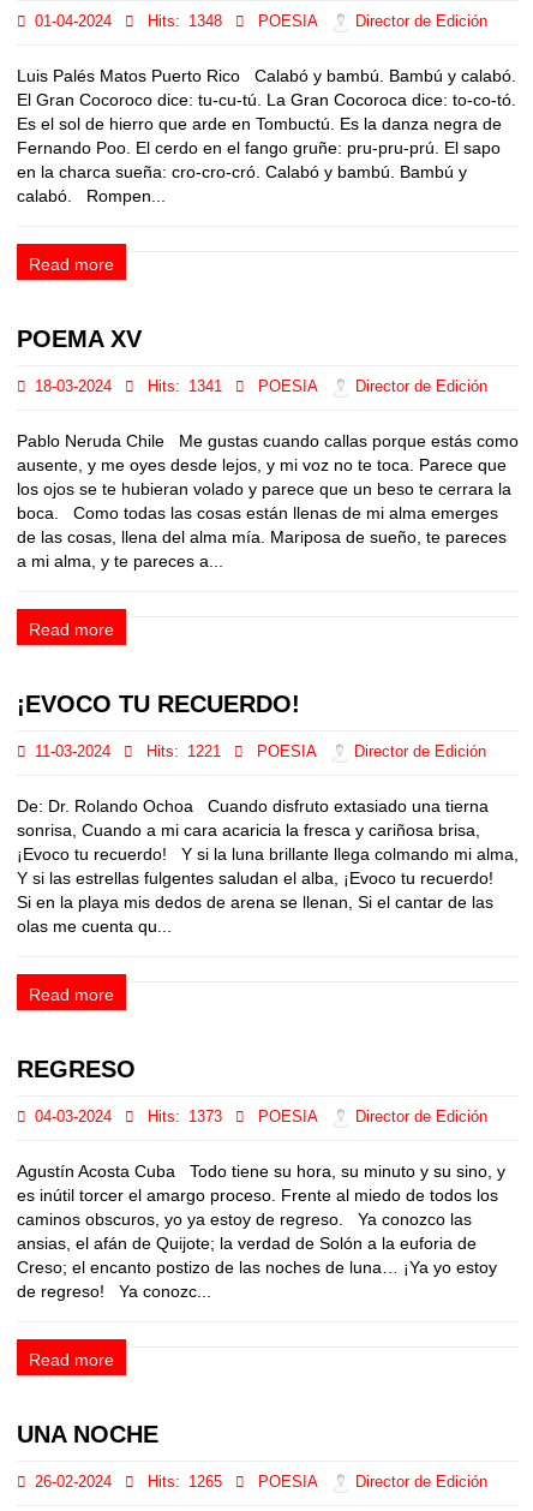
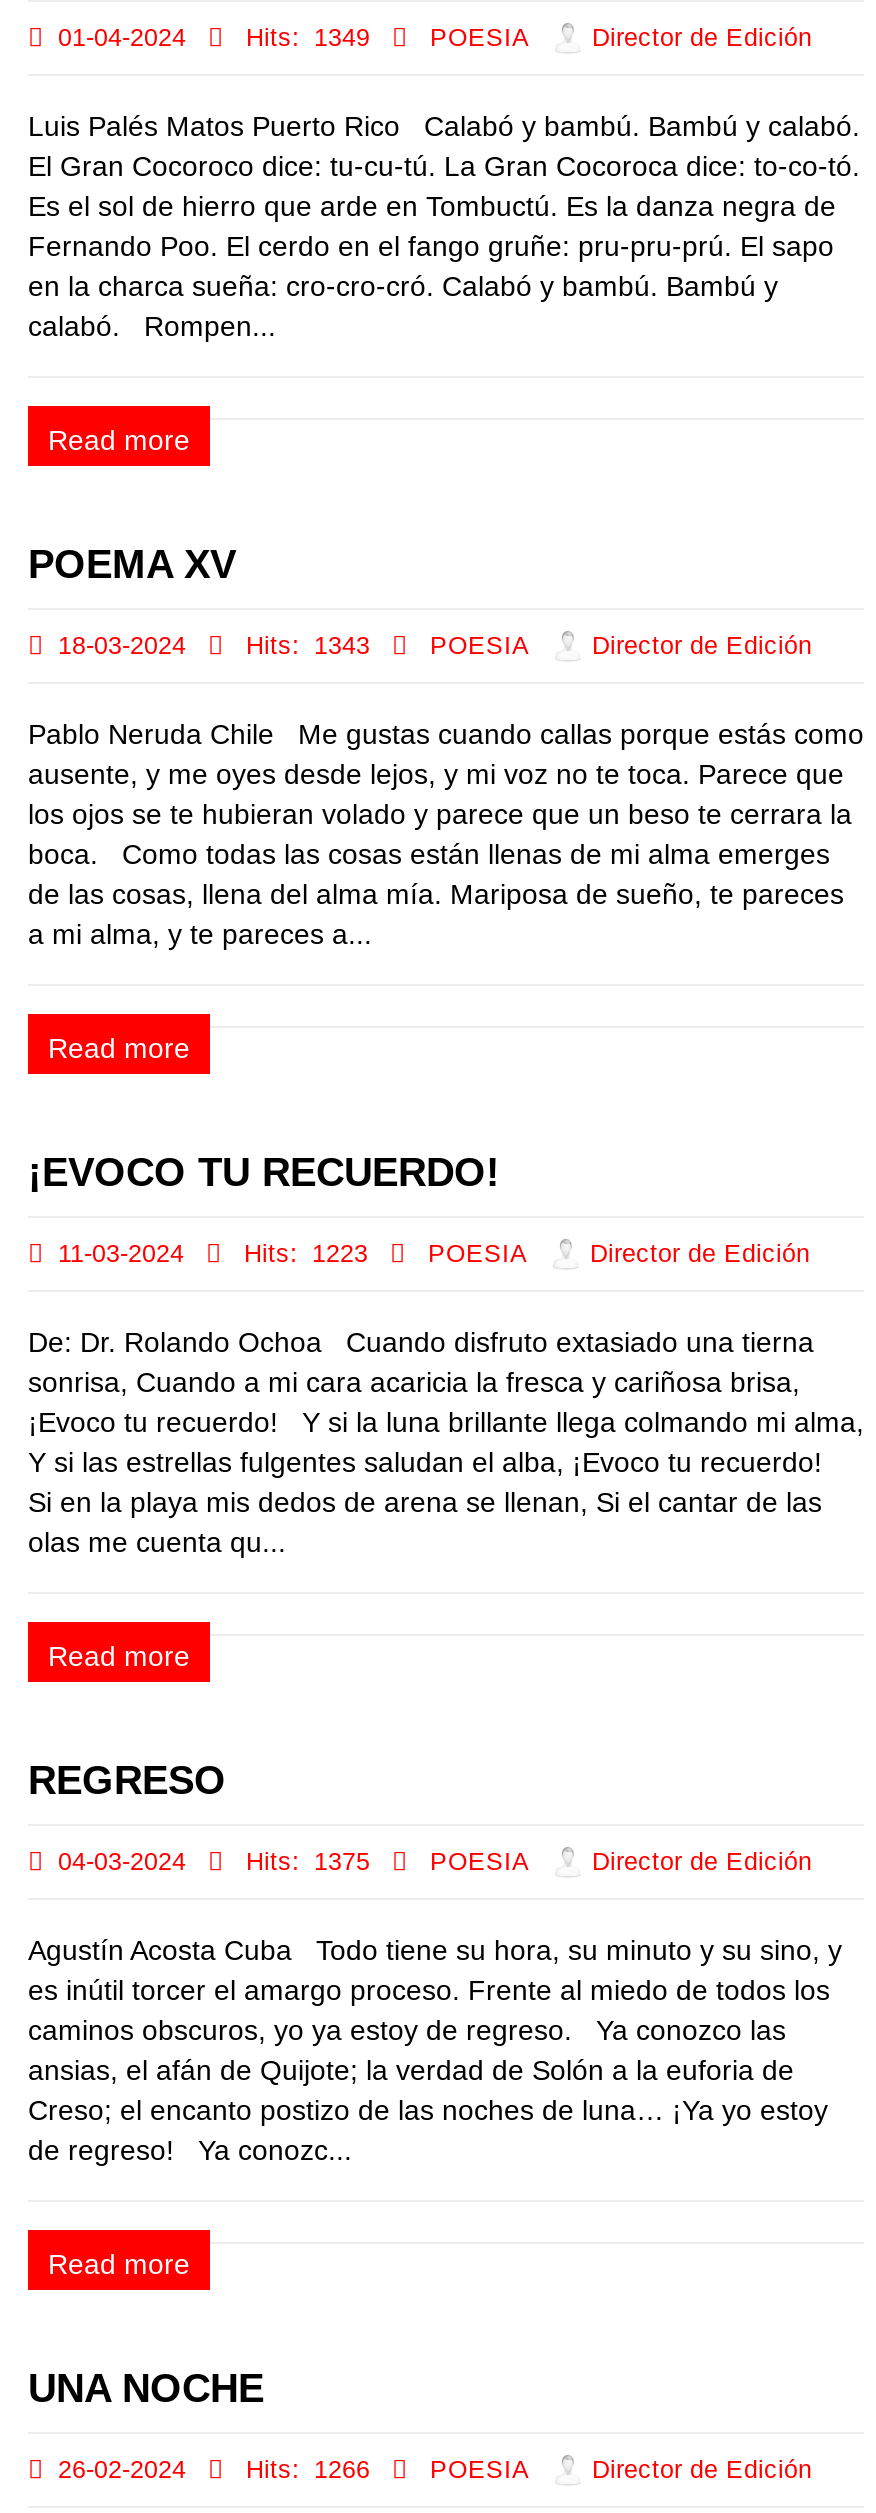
[148,14,222,30] Hits: 1348 -> [246,23,370,51] Hits: 1349
[148,379,222,396] Hits: 1341 -> [246,631,370,659] Hits: 1343
[146,744,221,761] Hits: 1221 -> [244,1239,368,1267] Hits: 1223
[148,1109,222,1126] Hits: 1373 -> [246,1847,370,1875] Hits: 1375
[148,1474,222,1491] Hits: 1265 -> [246,2455,370,2483] Hits: 1266

